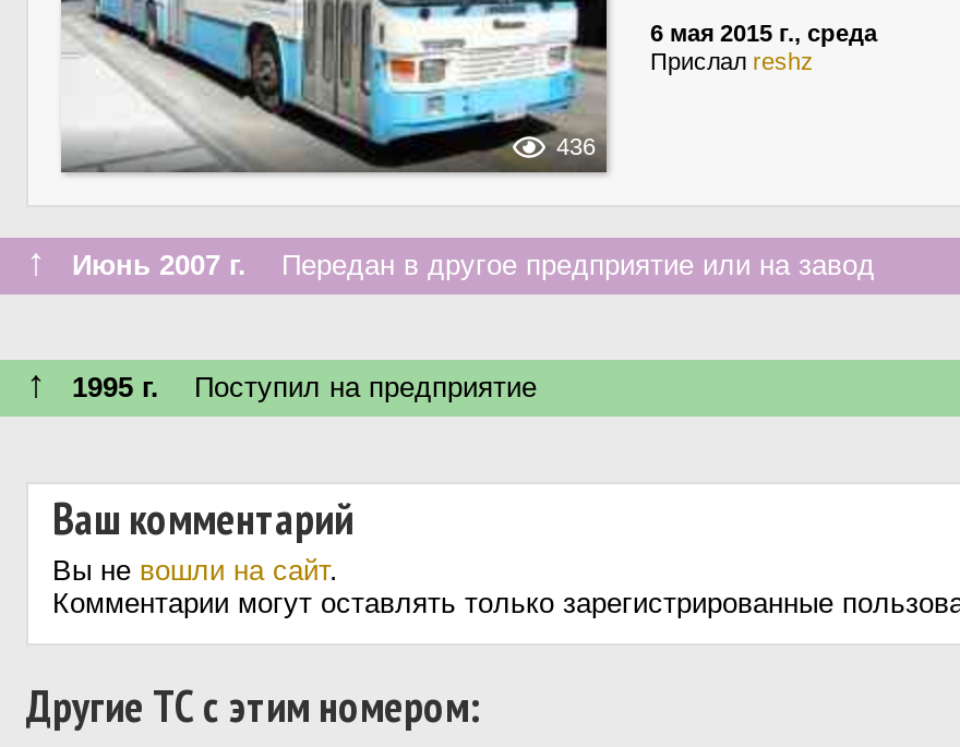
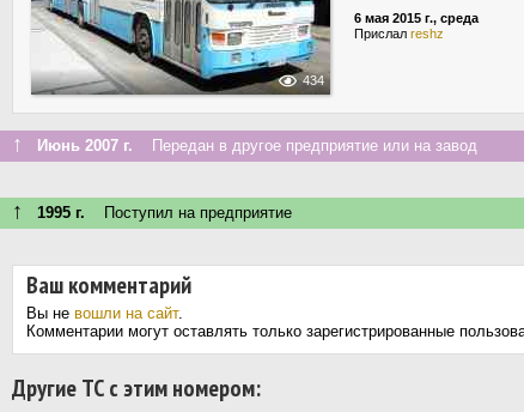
[556,133,596,159] 436 -> [303,73,324,87] 434

